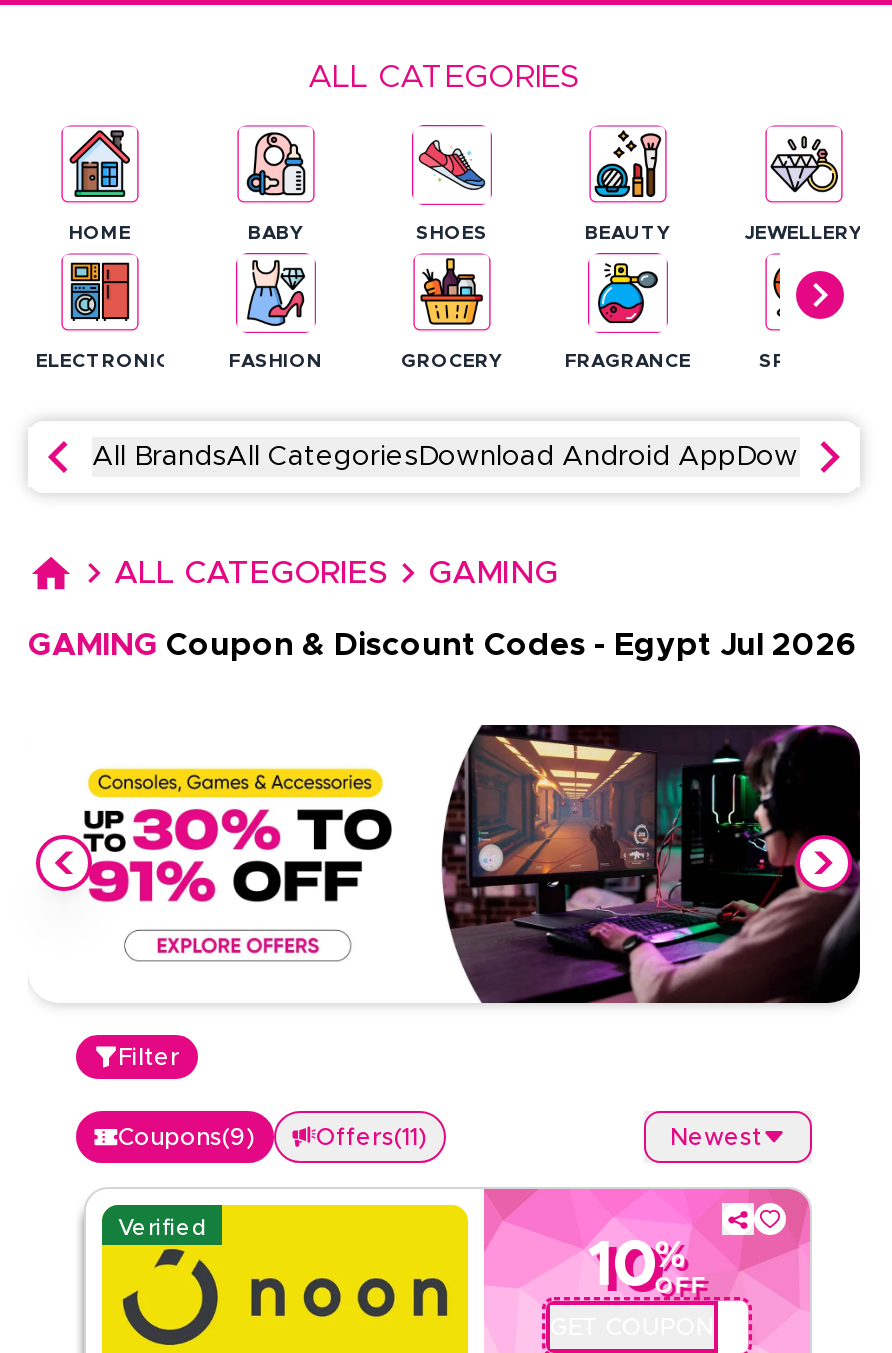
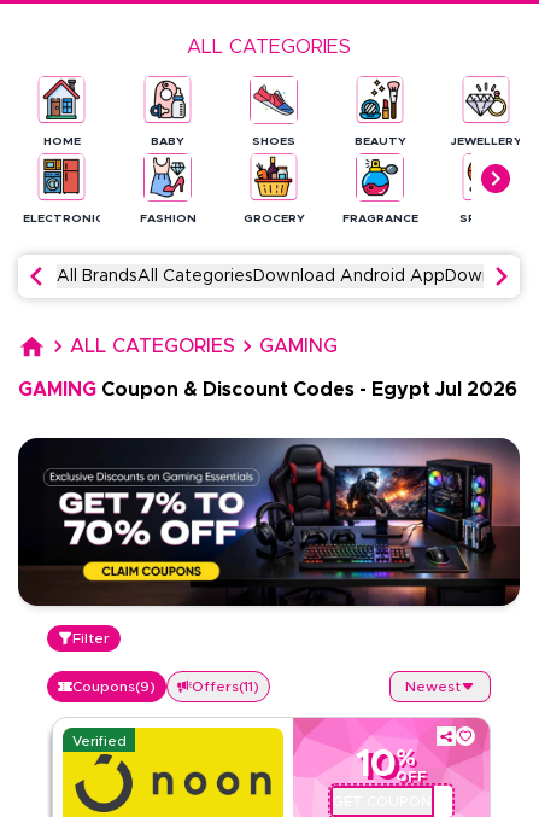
[28,723,862,1005] [image] -> [17,437,521,607] [image]

